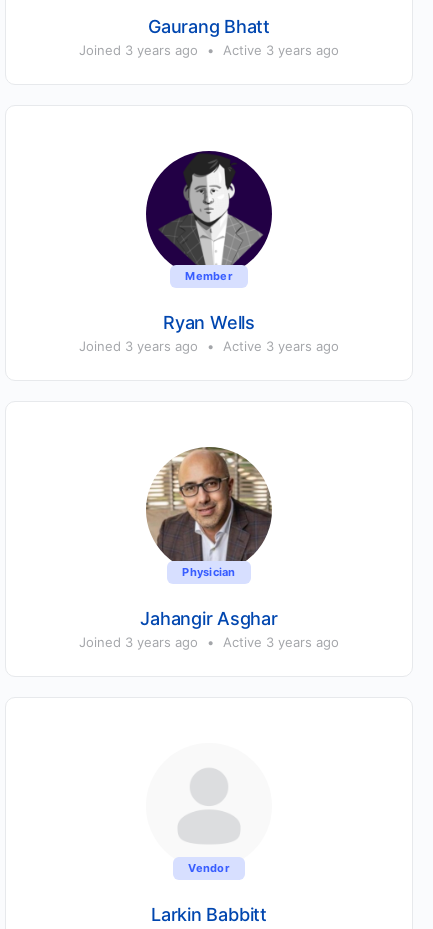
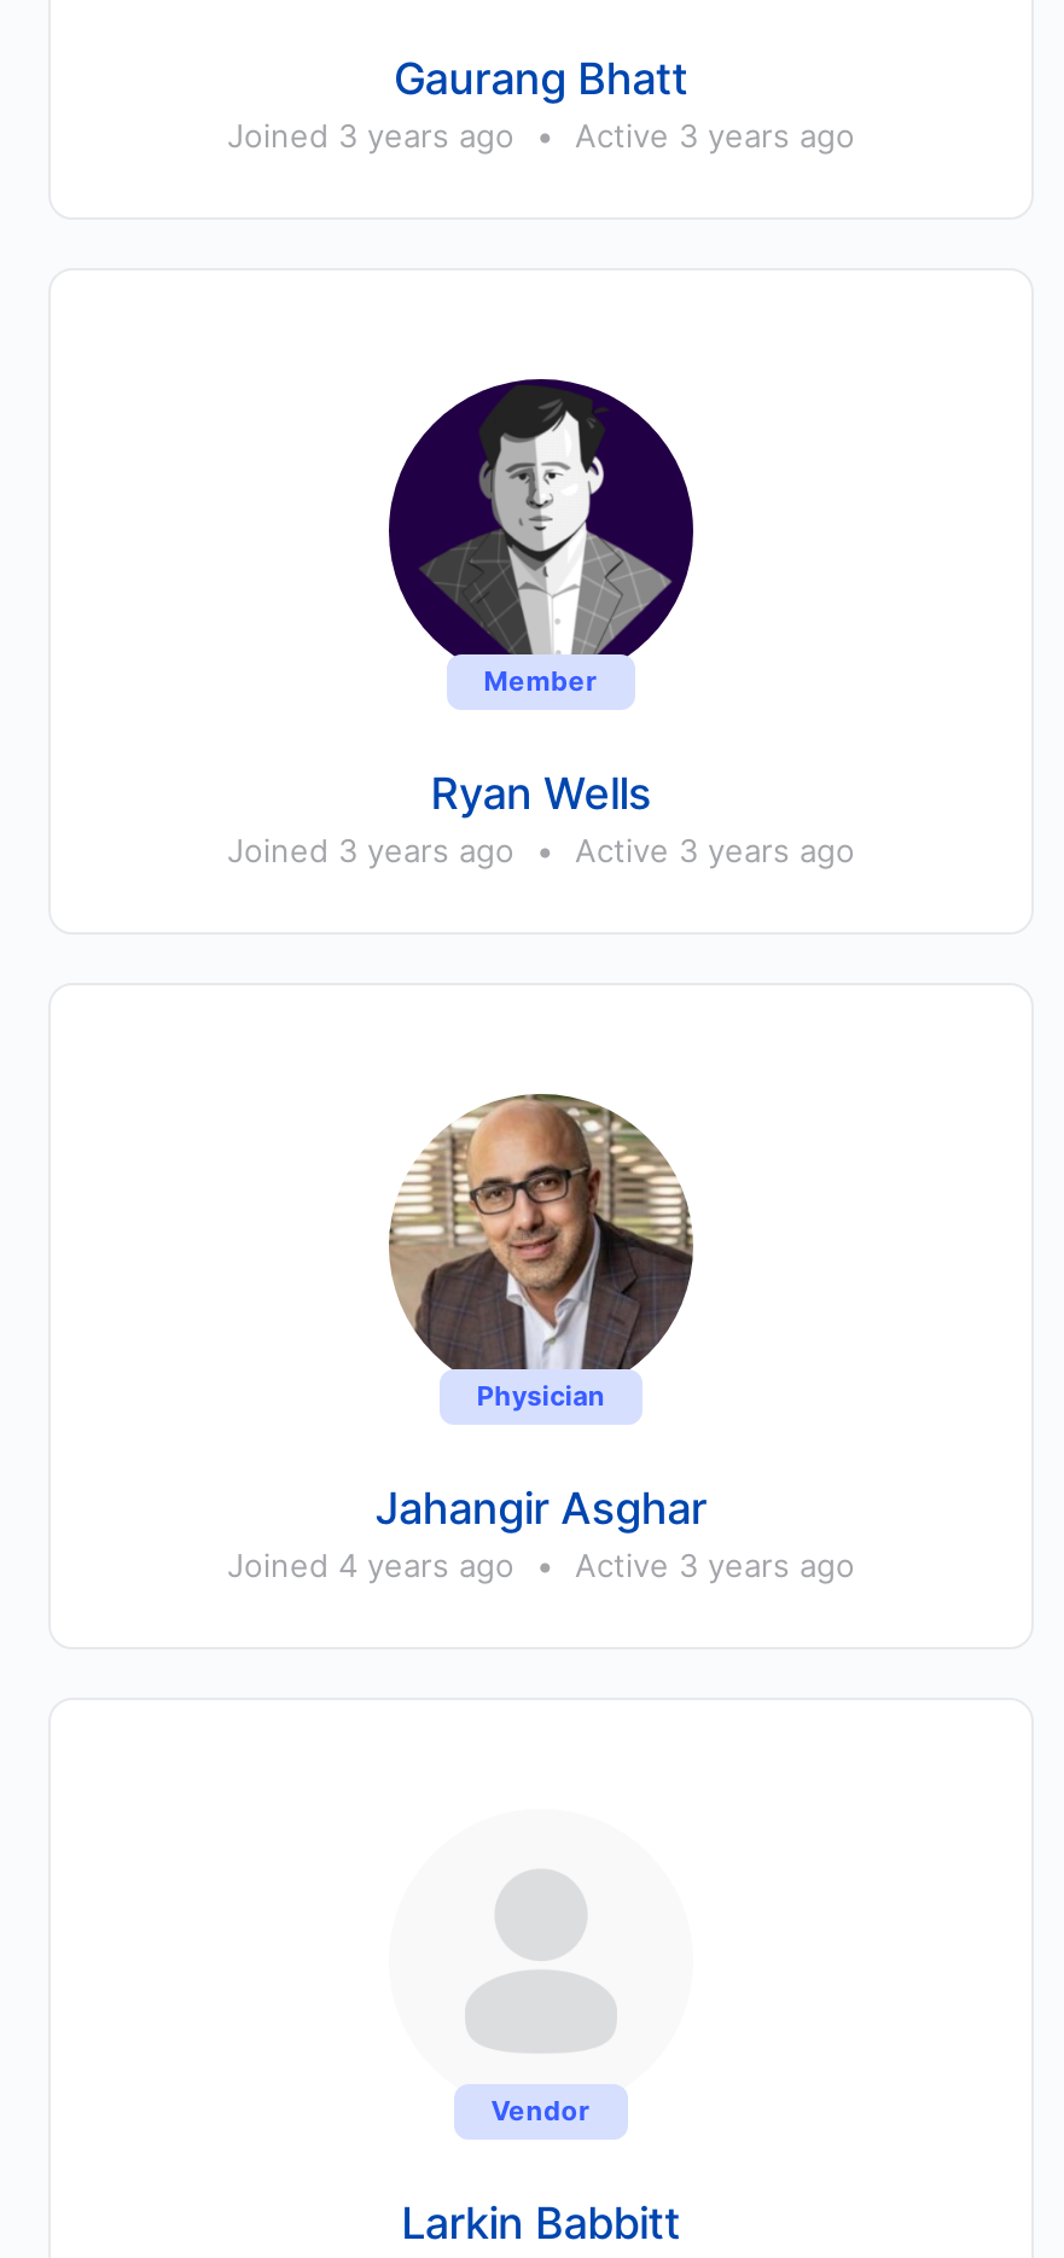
[79,634,339,650] Joined 3 years ago • Active 3 years ago -> [227,1546,855,1584] Joined 4 years ago • Active 3 years ago

